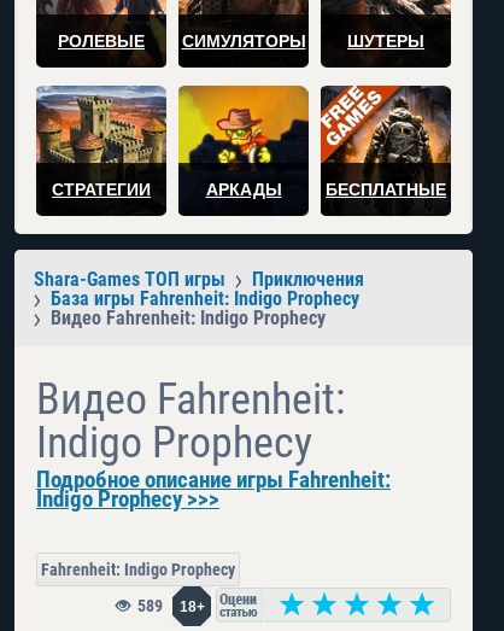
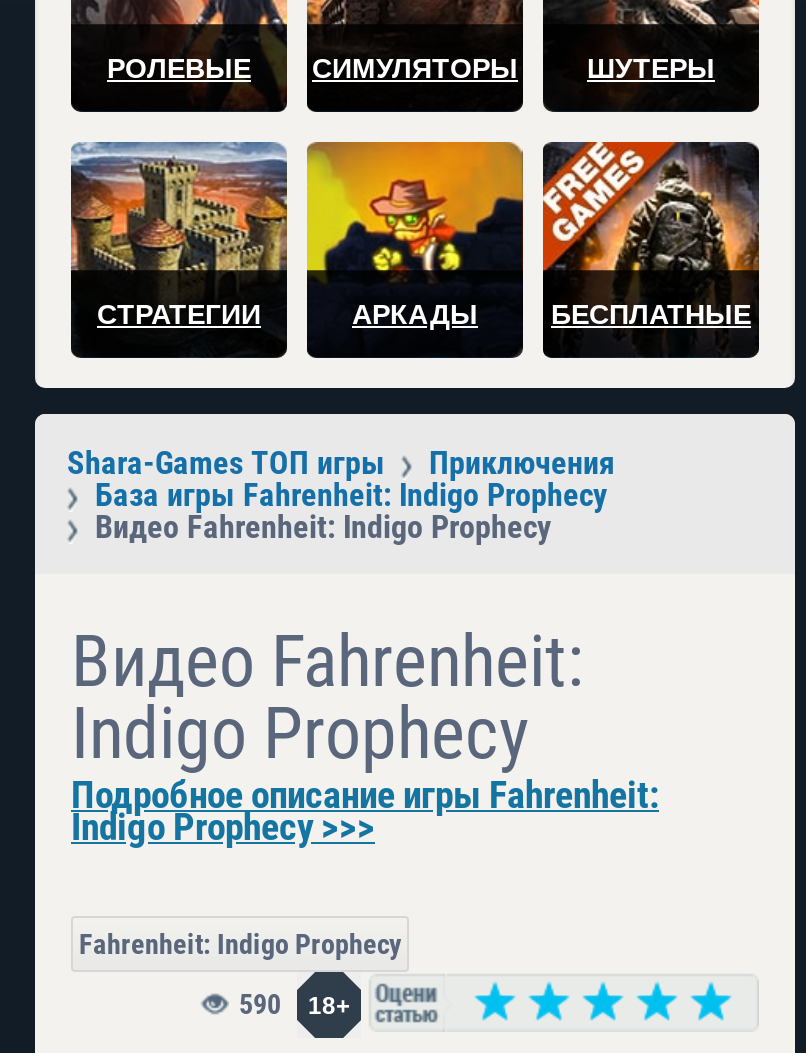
[137,596,204,615] 589 18+ -> [239,988,350,1020] 590 18+

